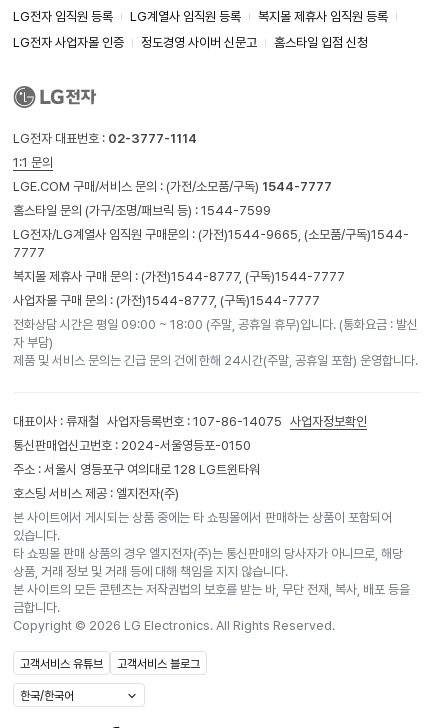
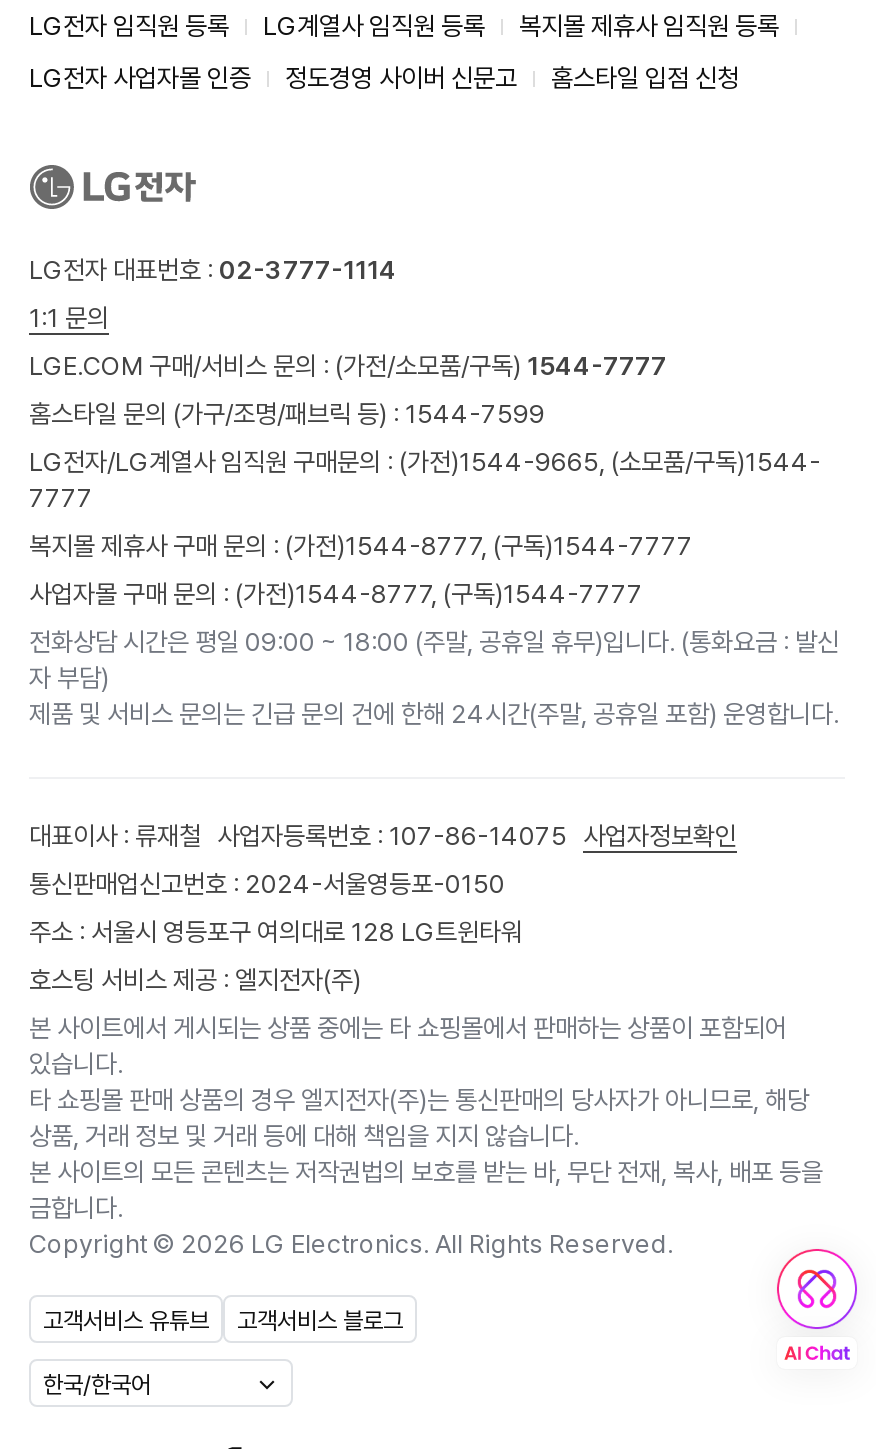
none -> [773,1245,861,1363] [image]

